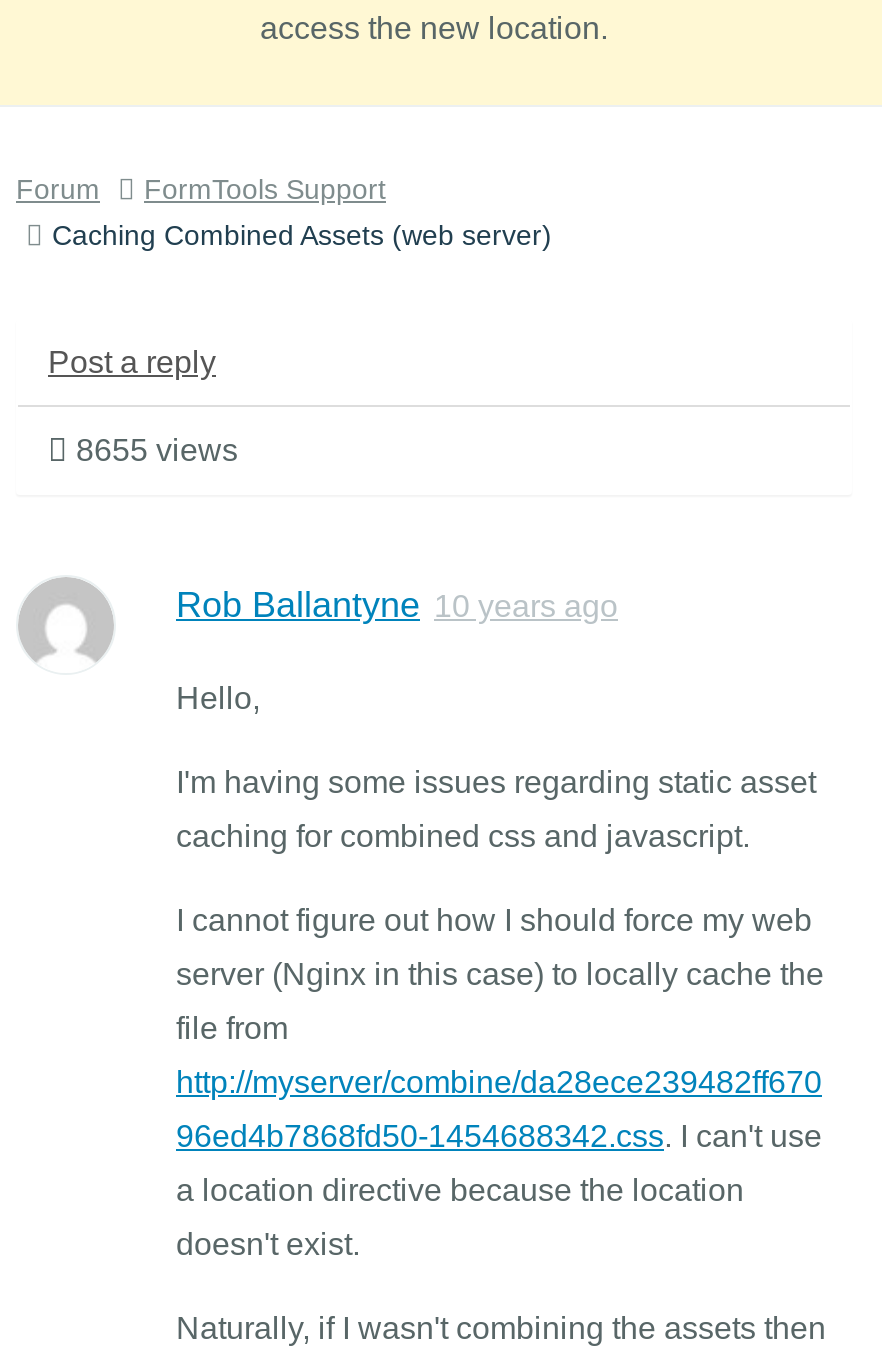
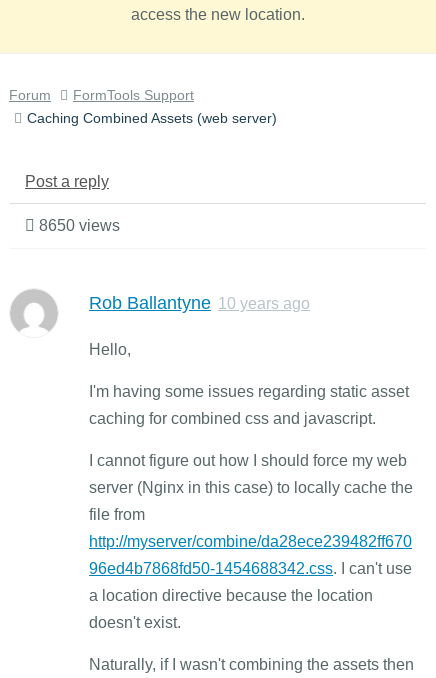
[68,433,238,467] 8655 views -> [35,217,120,234] 8650 views

